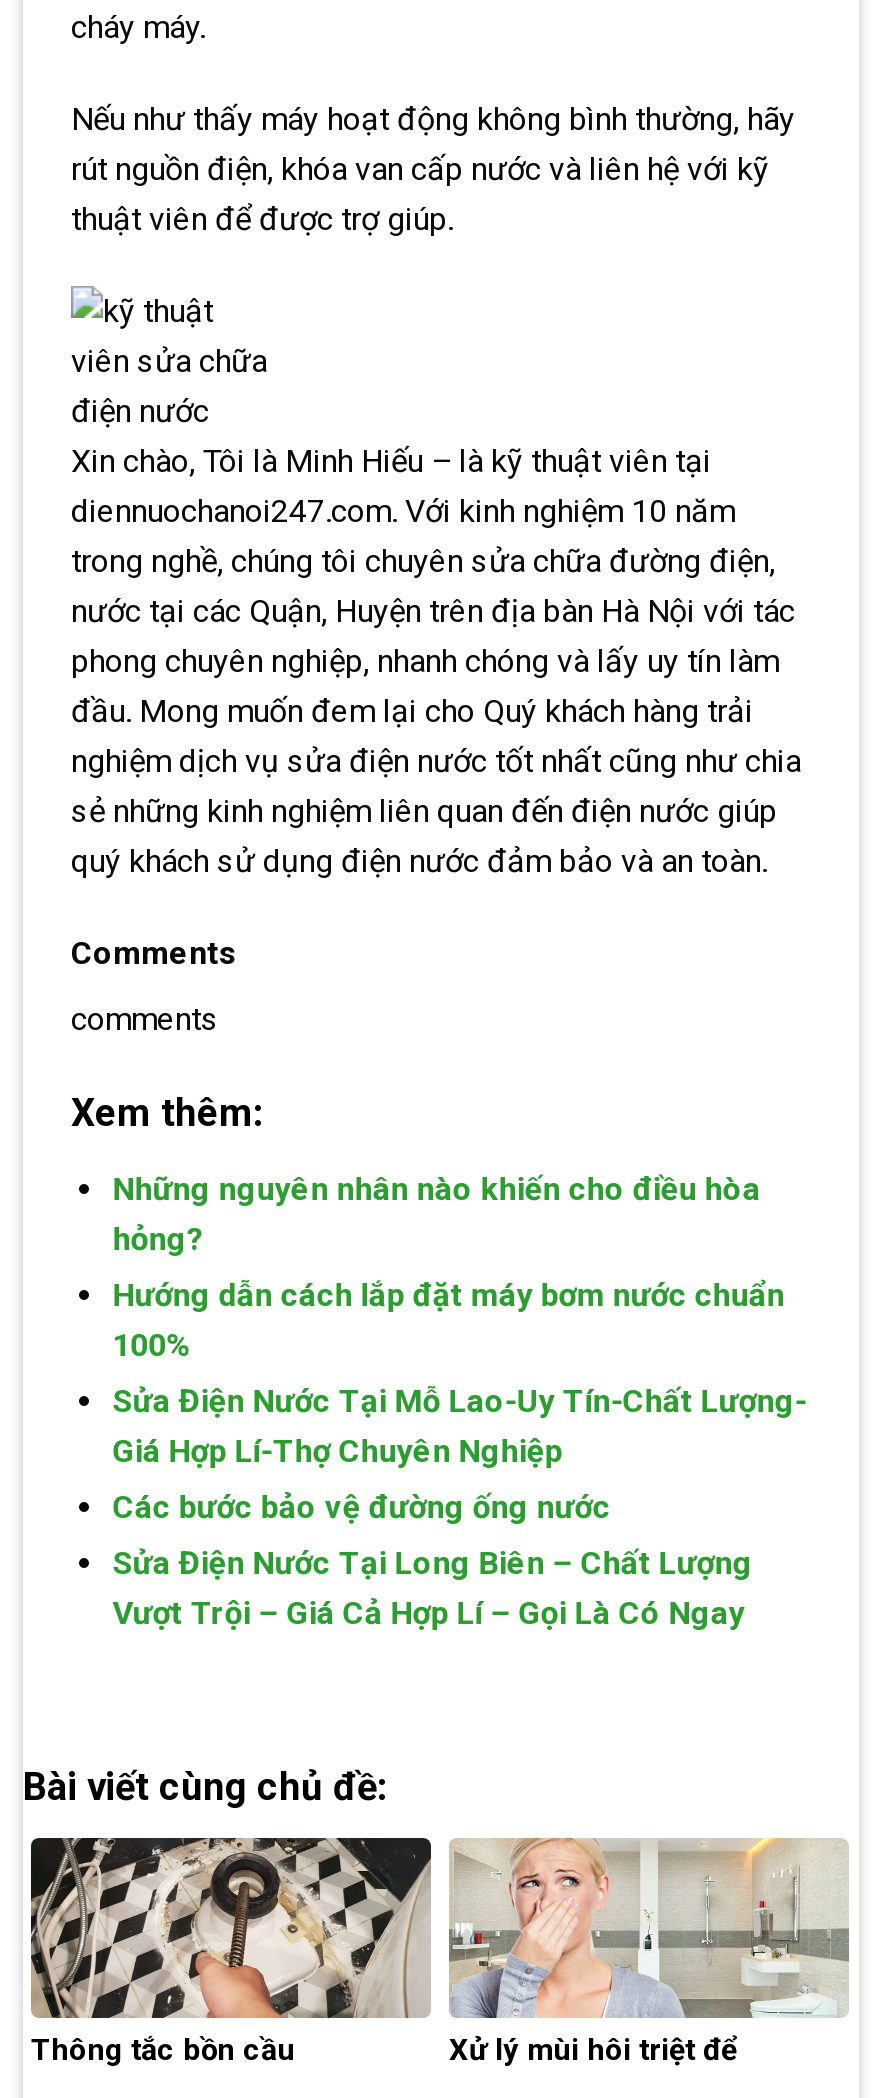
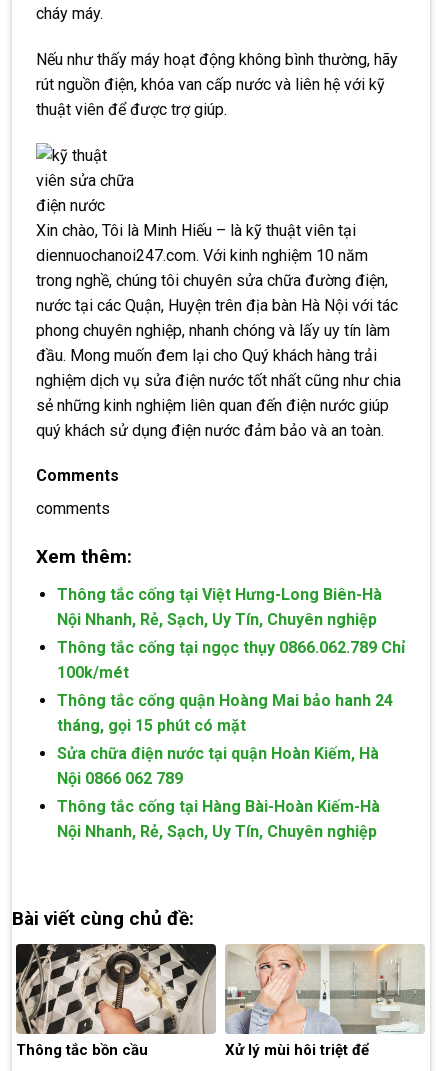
[113,1170,761,1258] Những nguyên nhân nào khiến cho điều hòa | hỏng? -> [57,585,382,629] Thông tắc cống tại Việt Hưng-Long Biên-Hà | Nội Nhanh, Rẻ, Sạch, Uy Tín, Chuyên nghiệp
[113,1276,785,1364] Hướng dẫn cách lắp đặt máy bơm nước chuẩn | 100% -> [57,638,405,682] Thông tắc cống tại ngọc thụy 0866.062.789 Chỉ | 100k/mét
[113,1382,807,1470] Sửa Điện Nước Tại Mỗ Lao-Uy Tín-Chất Lượng- | Giá Hợp Lí-Thợ Chuyên Nghiệp -> [57,691,393,735] Thông tắc cống quận Hoàng Mai bảo hanh 24 | tháng, gọi 15 phút có mặt
[113,1488,611,1526] Các bước bảo vệ đường ống nước -> [57,744,379,788] Sửa chữa điện nước tại quận Hoàn Kiếm, Hà | Nội 0866 062 789
[113,1544,753,1632] Sửa Điện Nước Tại Long Biên – Chất Lượng | Vượt Trội – Giá Cả Hợp Lí – Gọi Là Có Ngay -> [57,797,380,841] Thông tắc cống tại Hàng Bài-Hoàn Kiếm-Hà | Nội Nhanh, Rẻ, Sạch, Uy Tín, Chuyên nghiệp

